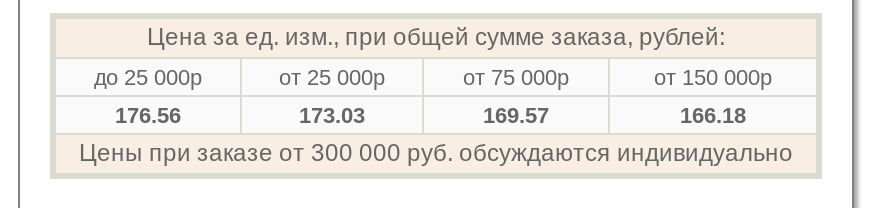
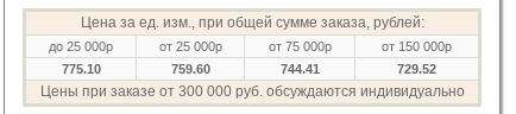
[115,103,181,127] 176.56 -> [61,62,100,76] 775.10
[299,103,365,127] 173.03 -> [171,62,210,76] 759.60
[483,103,549,127] 169.57 -> [280,62,319,76] 744.41
[680,103,746,127] 166.18 -> [397,62,436,76] 729.52

